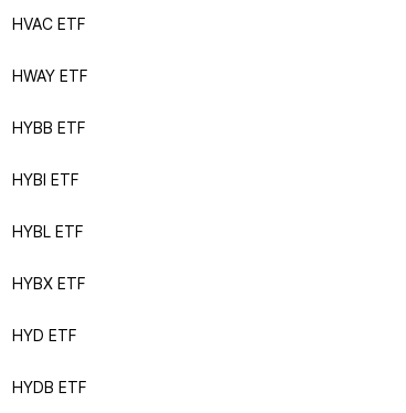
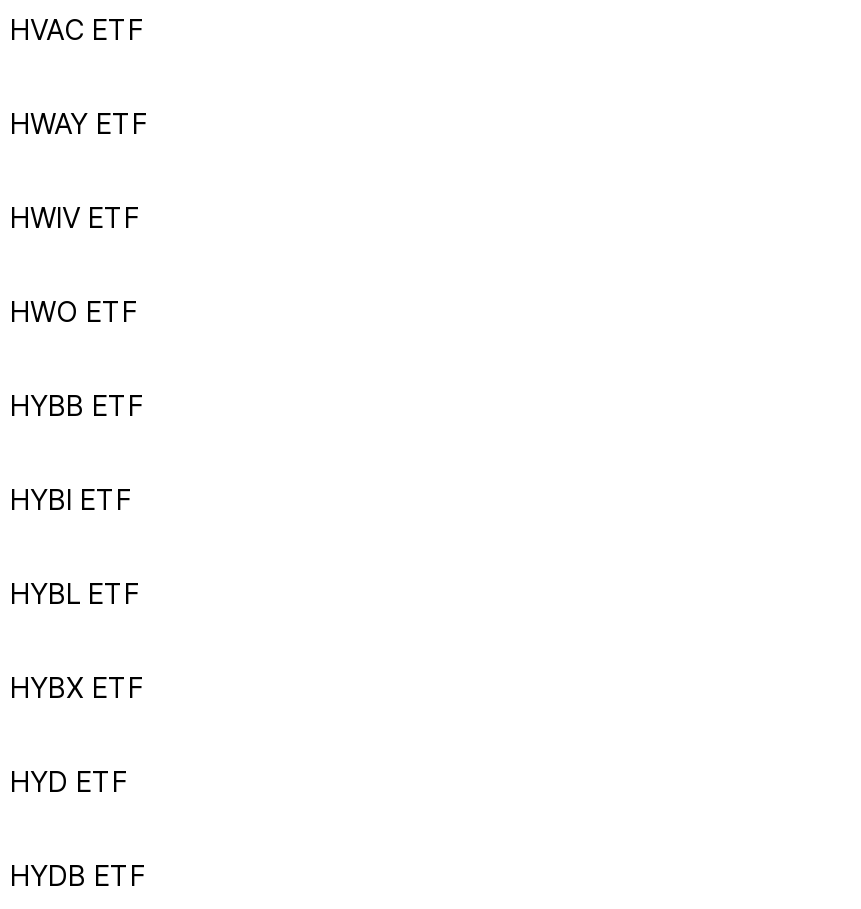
none -> [10,200,140,328] HWIV ETF | HWO ETF

